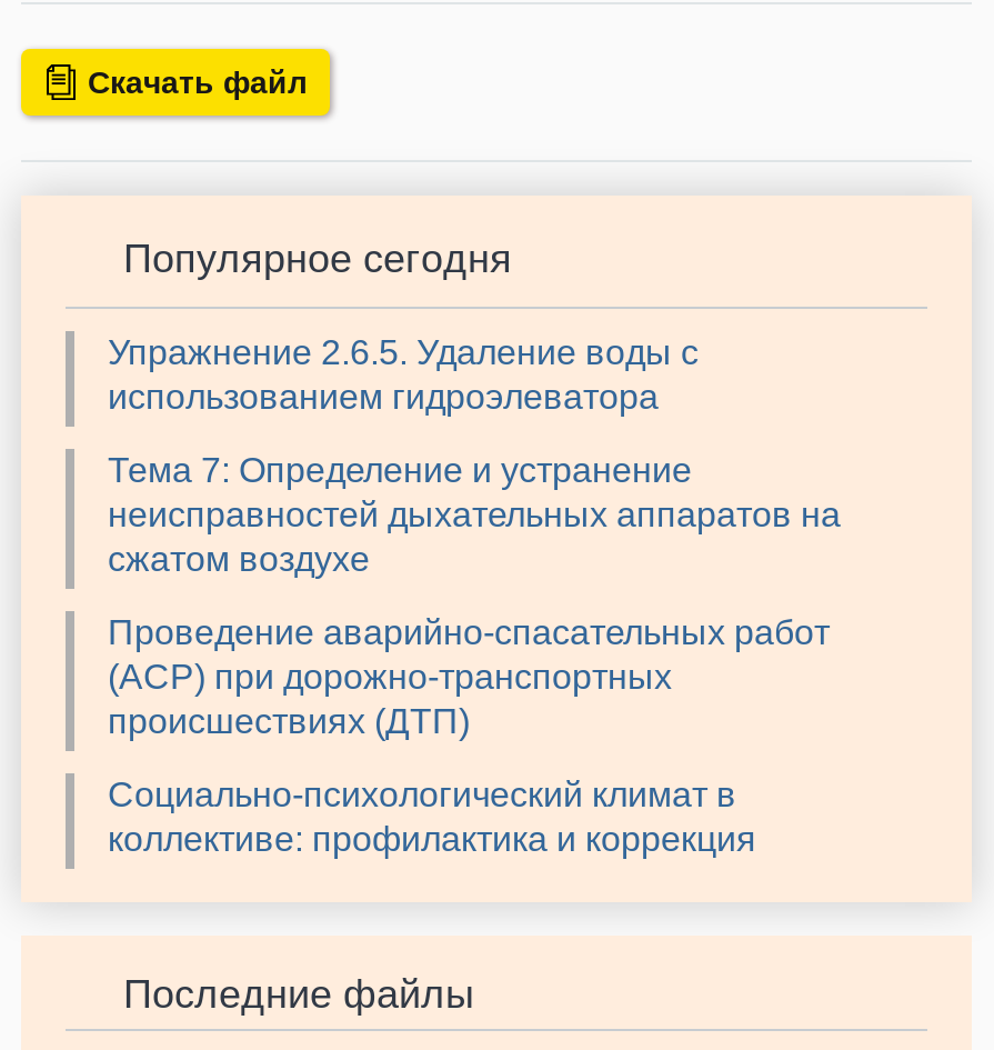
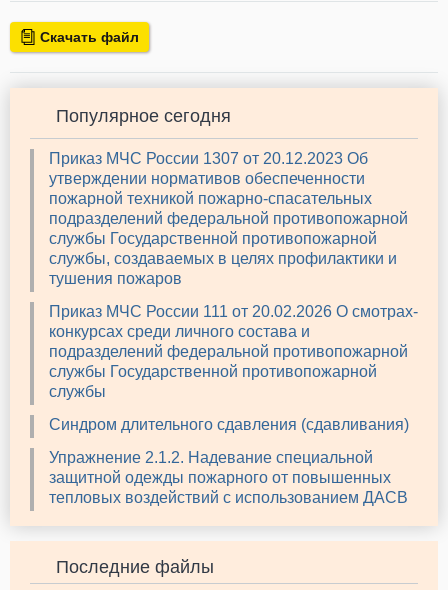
[108,333,699,415] Упражнение 2.6.5. Удаление воды с | использованием гидроэлеватора -> [49,150,408,287] Приказ МЧС России 1307 от 20.12.2023 Об | утверждении нормативов обеспеченности | пожарной техникой пожарно-спасательных | подразделений федеральной противопожарной | службы Государственной противопожарной | службы, создаваемых в целях профилактики и | тушения пожаров
[108,451,841,577] Тема 7: Определение и устранение | неисправностей дыхательных аппаратов на | сжатом воздухе -> [49,303,418,400] Приказ МЧС России 111 от 20.02.2026 О смотрах- | конкурсах среди личного состава и | подразделений федеральной противопожарной | службы Государственной противопожарной | службы
[108,613,830,740] Проведение аварийно-спасательных работ | (АСР) при дорожно-транспортных | происшествиях (ДТП) -> [49,416,409,433] Синдром длительного сдавления (сдавливания)
[108,775,756,857] Социально-психологический климат в | коллективе: профилактика и коррекция -> [49,449,408,506] Упражнение 2.1.2. Надевание специальной | защитной одежды пожарного от повышенных | тепловых воздействий с использованием ДАСВ

